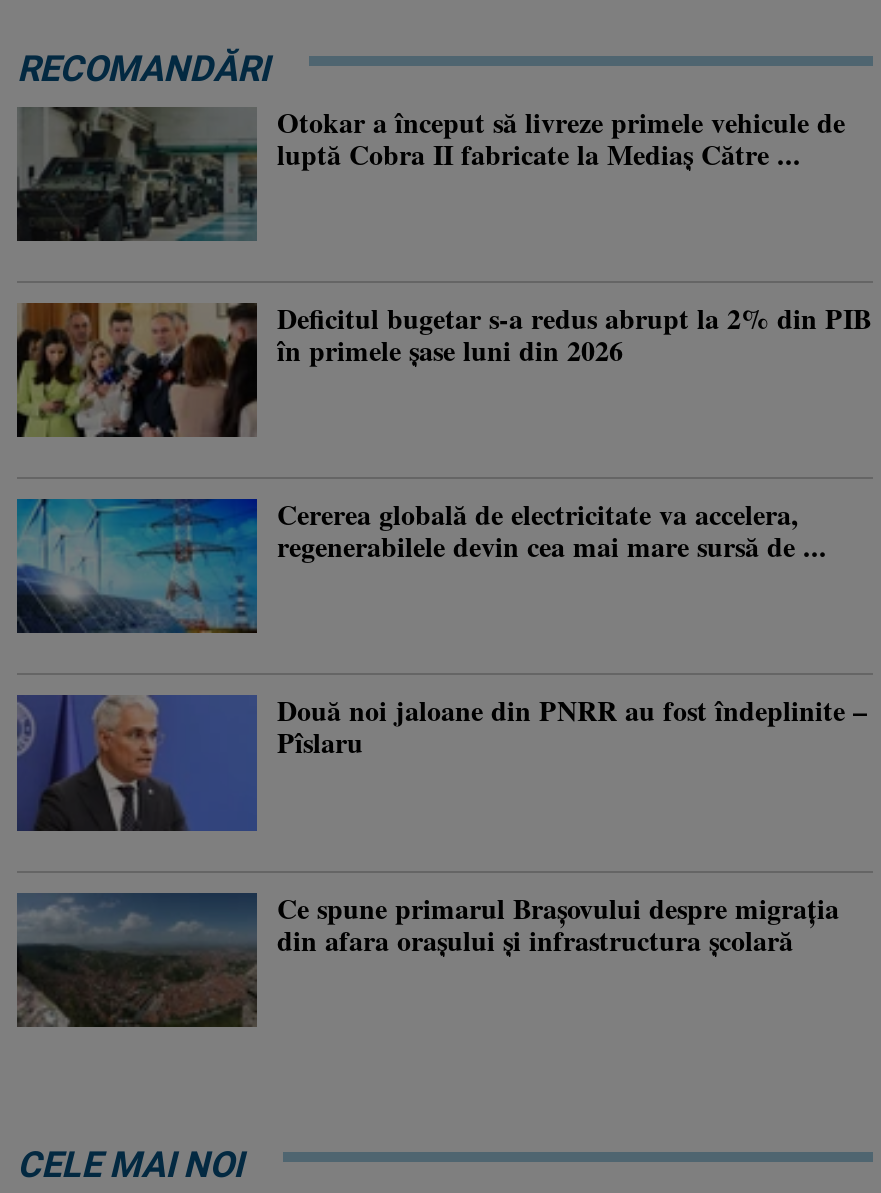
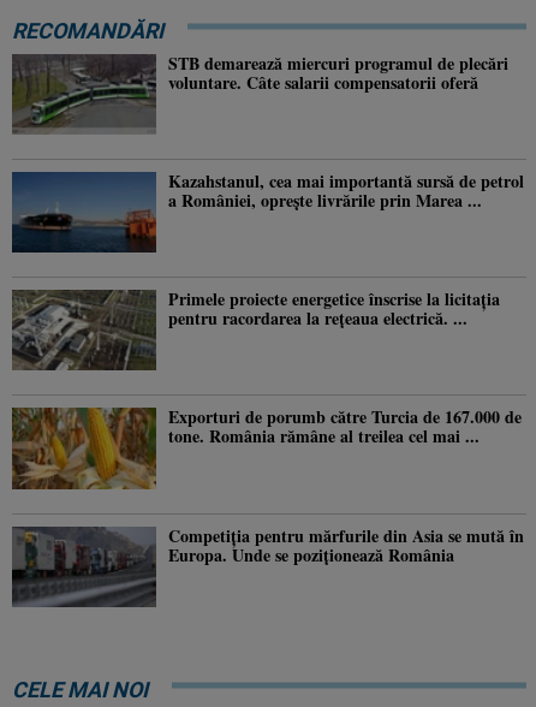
[17,101,845,243] [image] | Otokar a început să livreze primele vehicule de | luptă Cobra II fabricate la Mediaș Către ... -> [11,50,508,135] [image] | STB demarează miercuri programul de plecări | voluntare. Câte salarii compensatorii oferă
[15,297,871,439] [image] | Deficitul bugetar s-a redus abrupt la 2% din PIB | în primele șase luni din 2026 -> [11,168,524,254] [image] | Kazahstanul, cea mai importantă sursă de petrol | a României, oprește livrările prin Marea ...
[15,493,827,635] [image] | Cererea globală de electricitate va accelera, | regenerabilele devin cea mai mare sursă de ... -> [11,286,500,372] [image] | Primele proiecte energetice înscrise la licitația | pentru racordarea la rețeaua electrică. ...
[15,690,867,833] [image] | Două noi jaloane din PNRR au fost îndeplinite – | Pîslaru -> [11,404,522,491] [image] | Exporturi de porumb către Turcia de 167.000 de | tone. România rămâne al treilea cel mai ...
[17,886,839,1029] [image] | Ce spune primarul Brașovului despre migraţia | din afara oraşului şi infrastructura şcolară -> [12,523,524,608] [image] | Competiția pentru mărfurile din Asia se mută în | Europa. Unde se poziționează România

